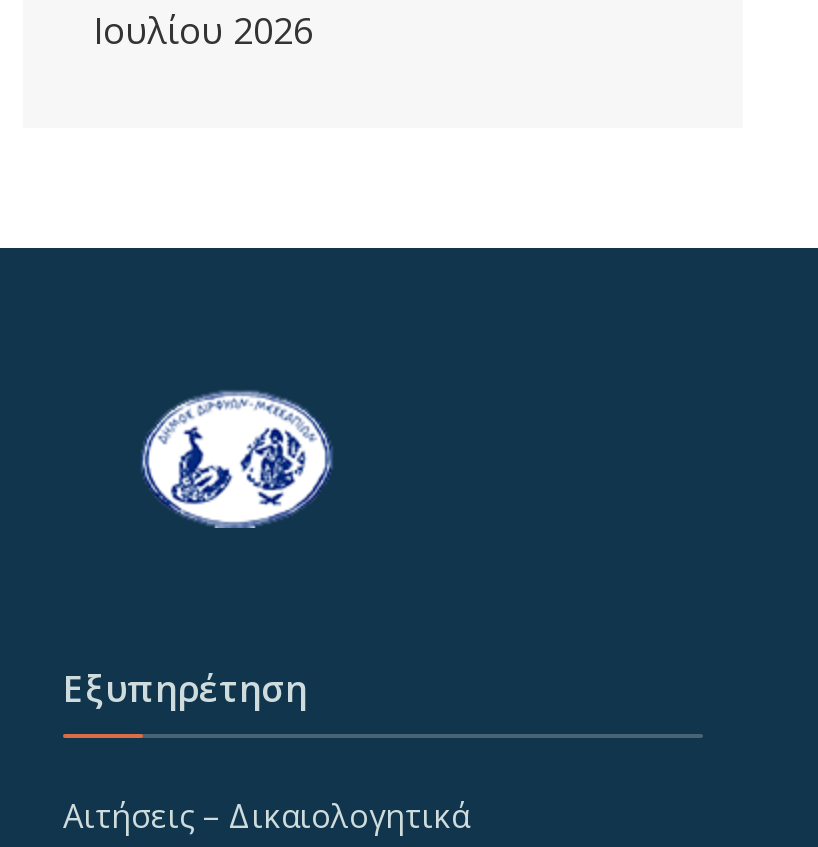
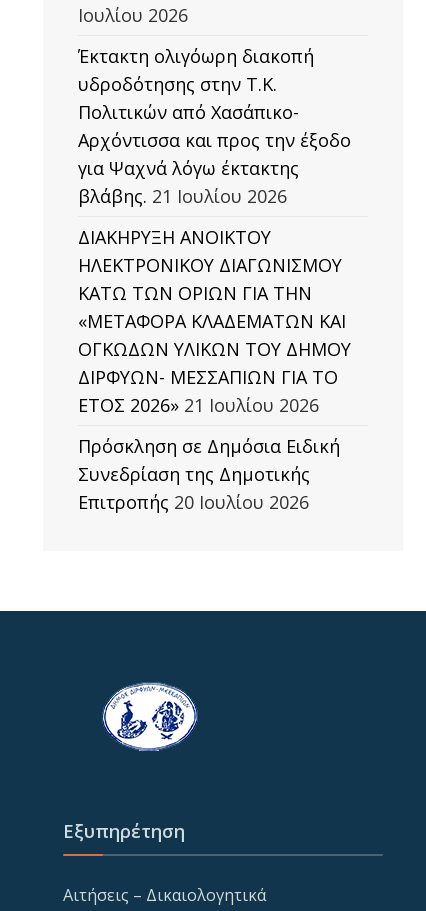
none -> [78,44,351,514] Έκτακτη ολιγόωρη διακοπή | υδροδότησης στην Τ.Κ. | Πολιτικών από Χασάπικο- | Αρχόντισσα και προς την έξοδο | για Ψαχνά λόγω έκτακτης | βλάβης. 21 Ιουλίου 2026 | ΔΙΑΚΗΡΥΞΗ ΑΝΟΙΚΤΟΥ | ΗΛΕΚΤΡΟΝΙΚΟΥ ΔΙΑΓΩΝΙΣΜΟΥ | ΚΑΤΩ ΤΩΝ ΟΡΙΩΝ ΓΙΑ ΤΗΝ | «ΜΕΤΑΦΟΡΑ ΚΛΑΔΕΜΑΤΩΝ ΚΑΙ | ΟΓΚΩΔΩΝ ΥΛΙΚΩΝ ΤΟΥ ΔΗΜΟΥ | ΔΙΡΦΥΩΝ- ΜΕΣΣΑΠΙΩΝ ΓΙΑ ΤΟ | ΕΤΟΣ 2026» 21 Ιουλίου 2026 | Πρόσκληση σε Δημόσια Ειδική | Συνεδρίαση της Δημοτικής | Επιτροπής 20 Ιουλίου 2026

